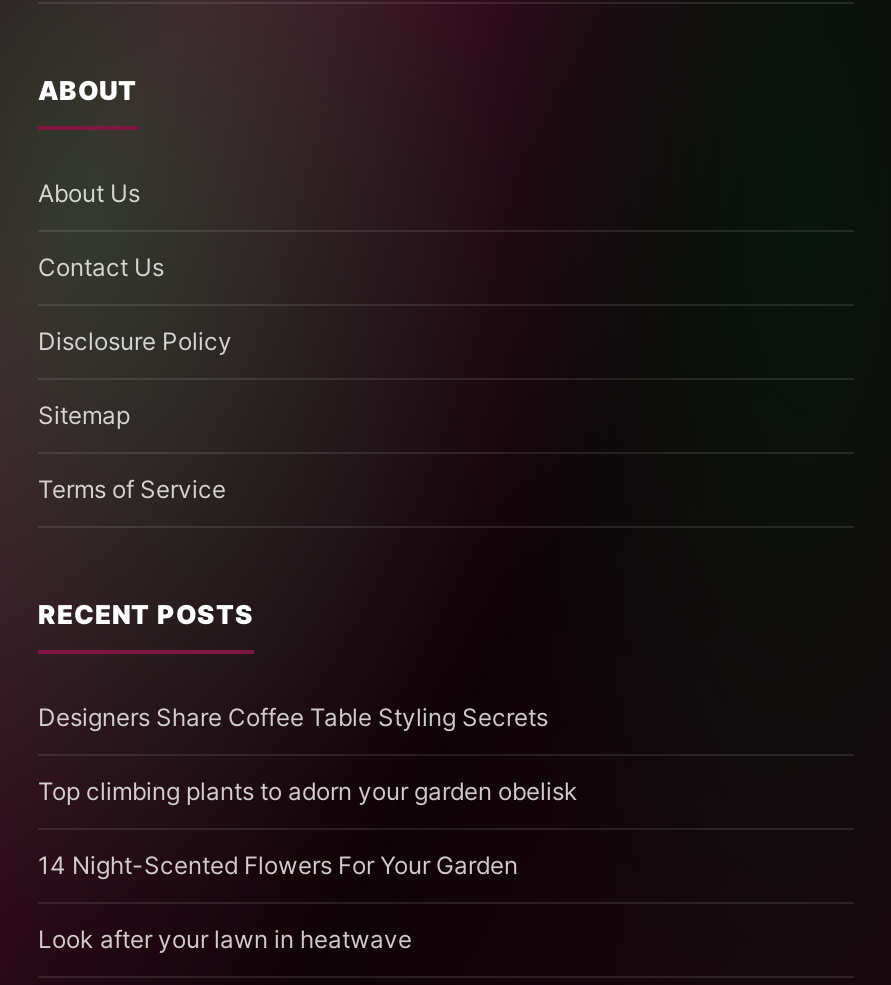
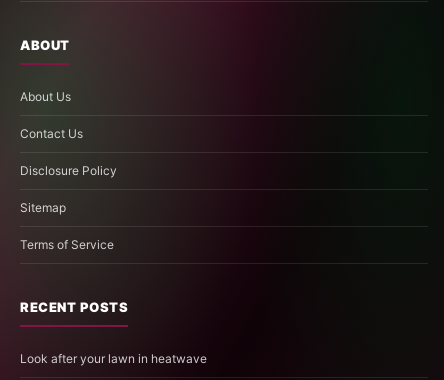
[38,702,578,880] Designers Share Coffee Table Styling Secrets | Top climbing plants to adorn your garden obelisk | 14 Night-Scented Flowers For Your Garden -> none

